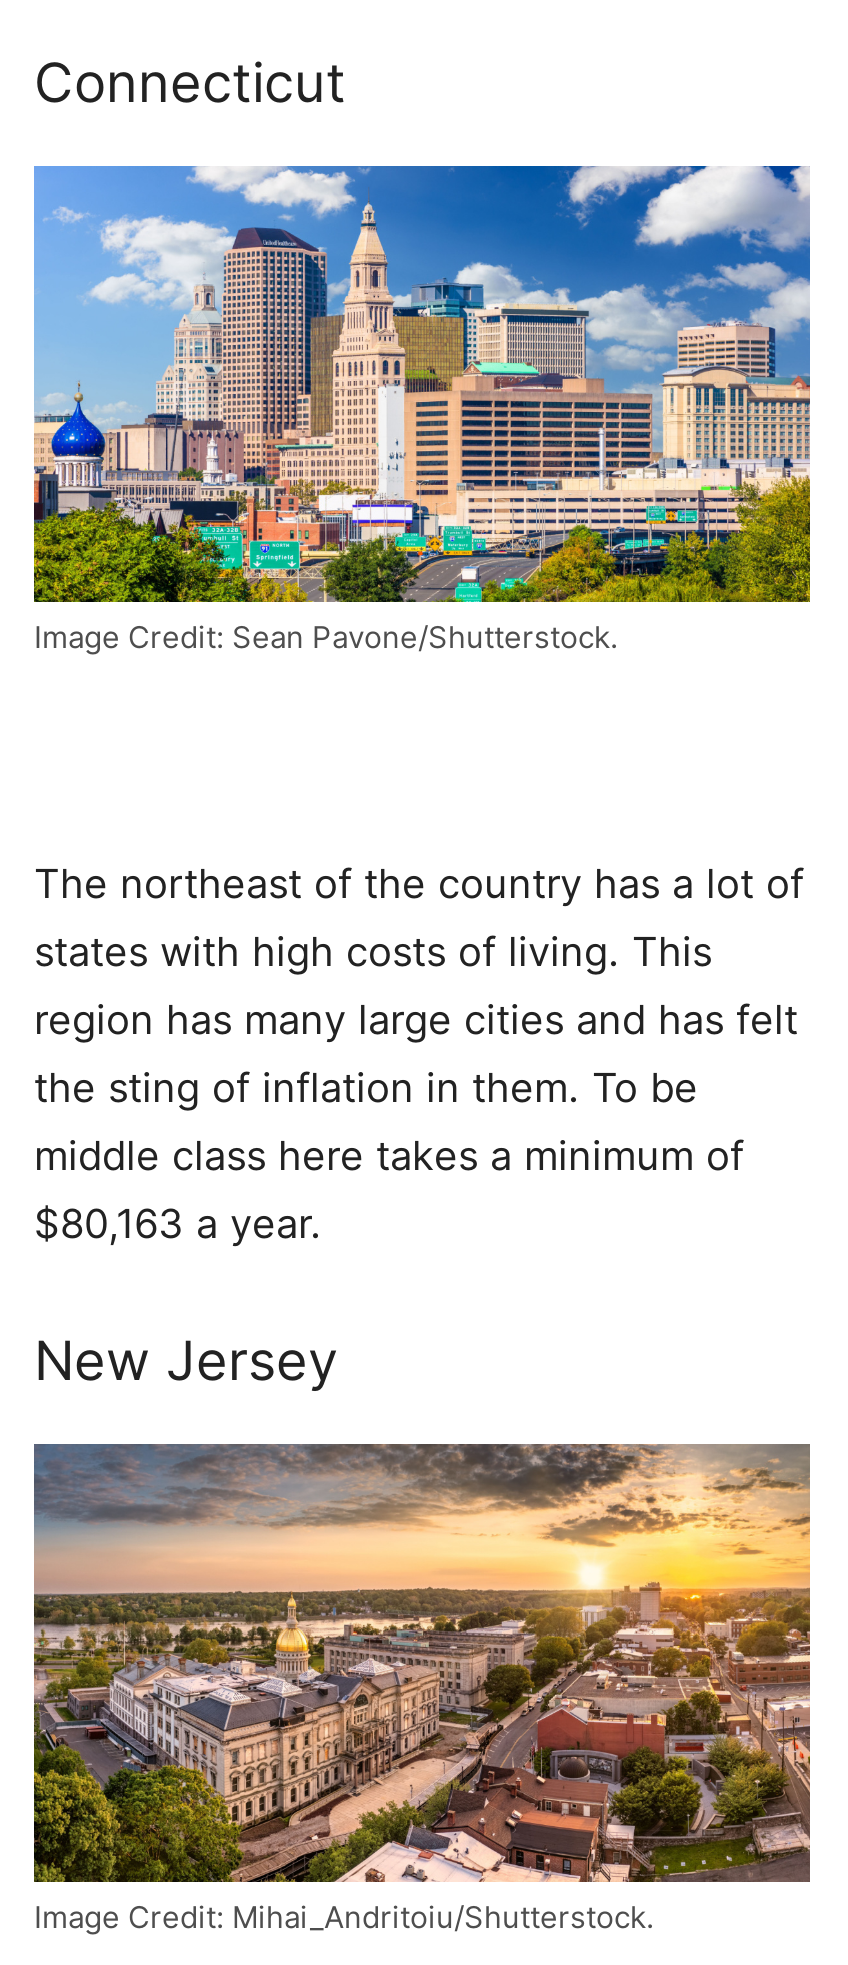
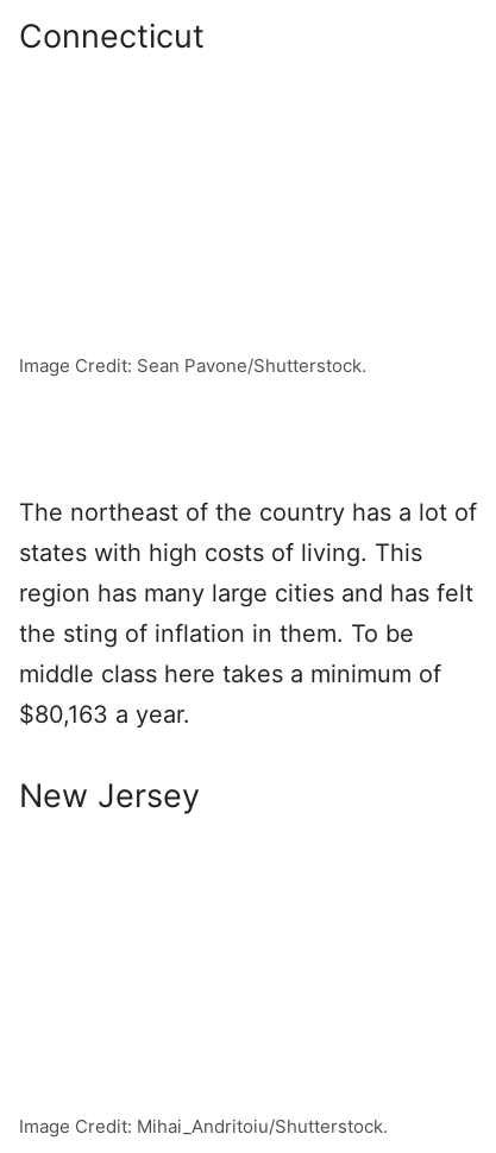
[32,164,812,604] [image] -> none
[32,1442,812,1884] [image] -> none

